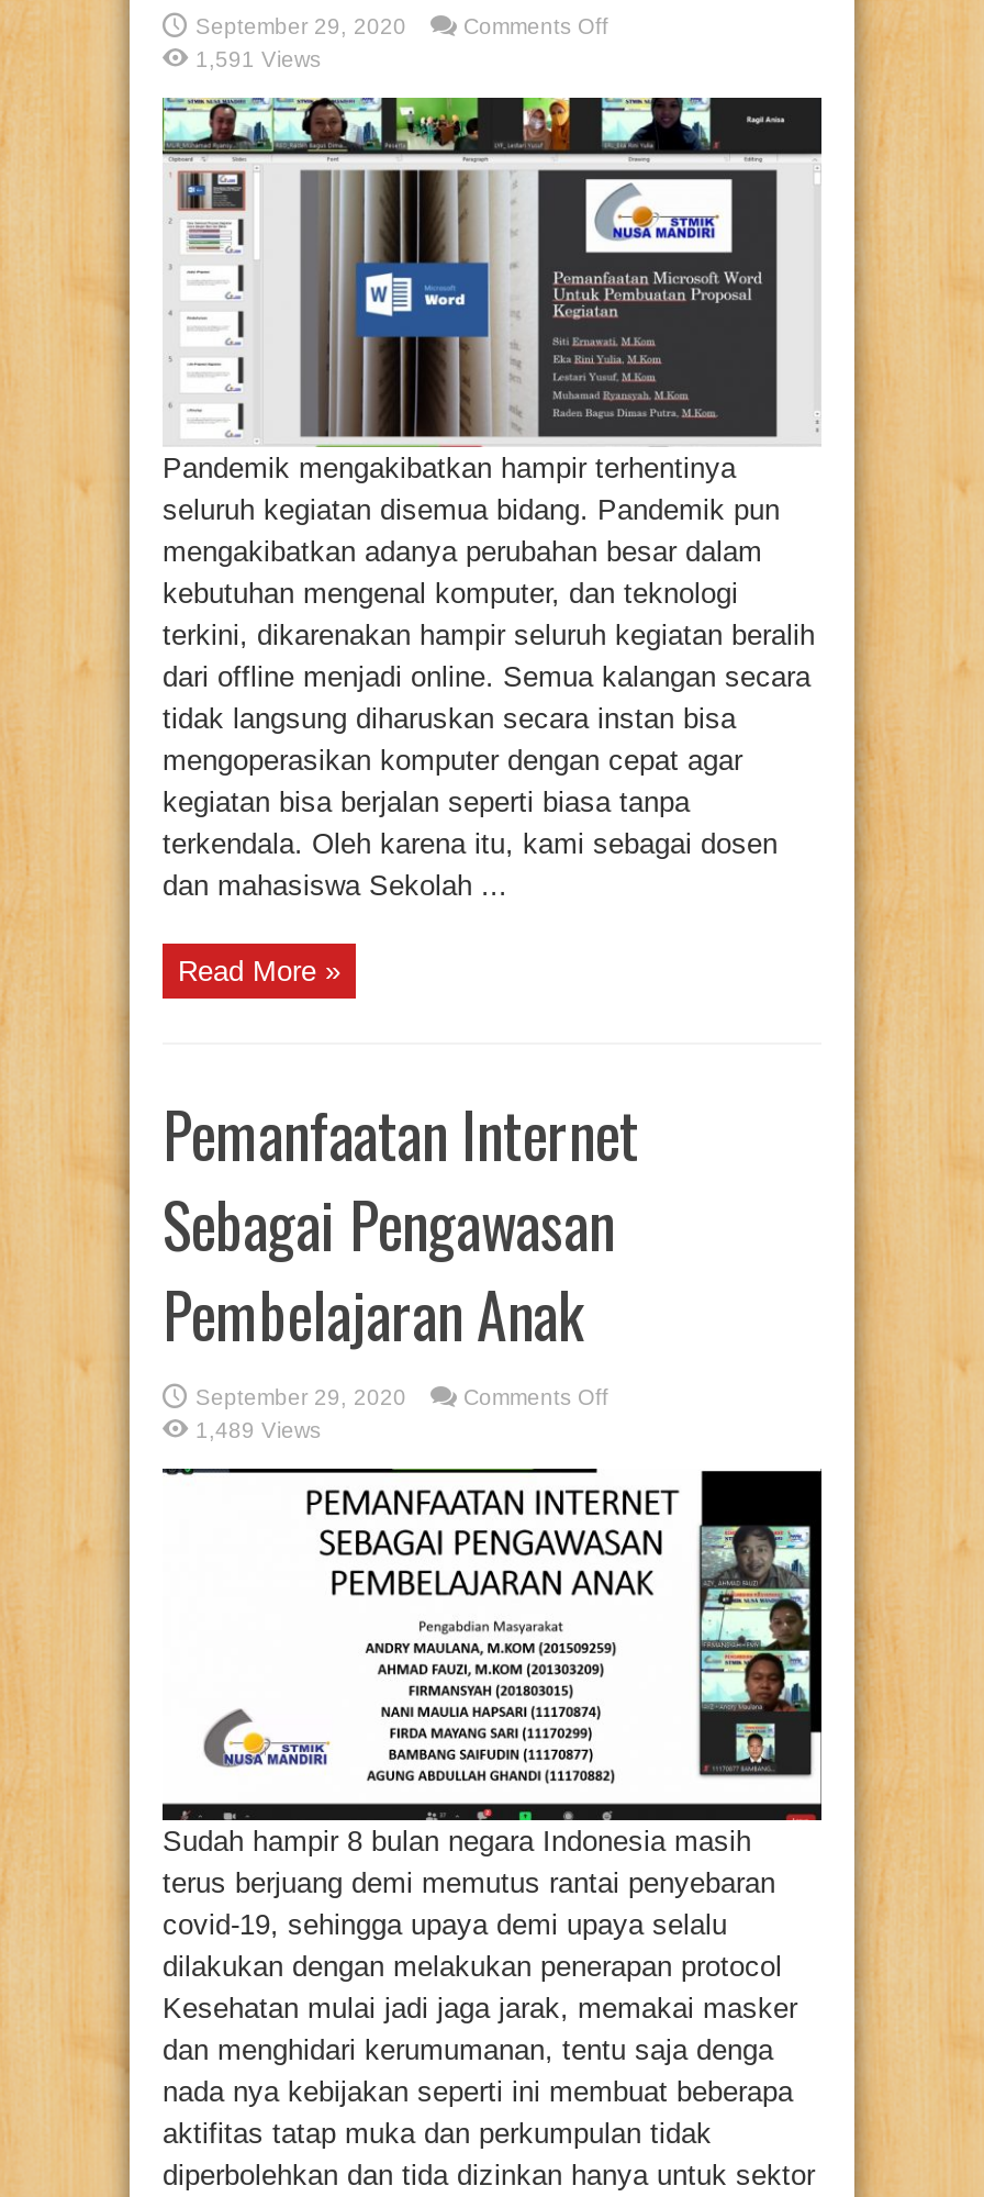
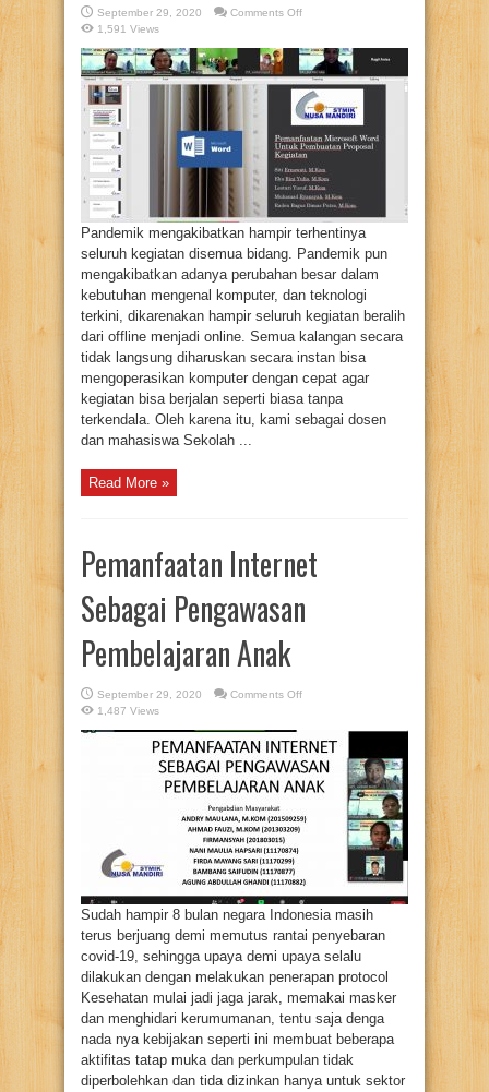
[195,1419,321,1444] 1,489 Views -> [97,705,159,717] 1,487 Views

